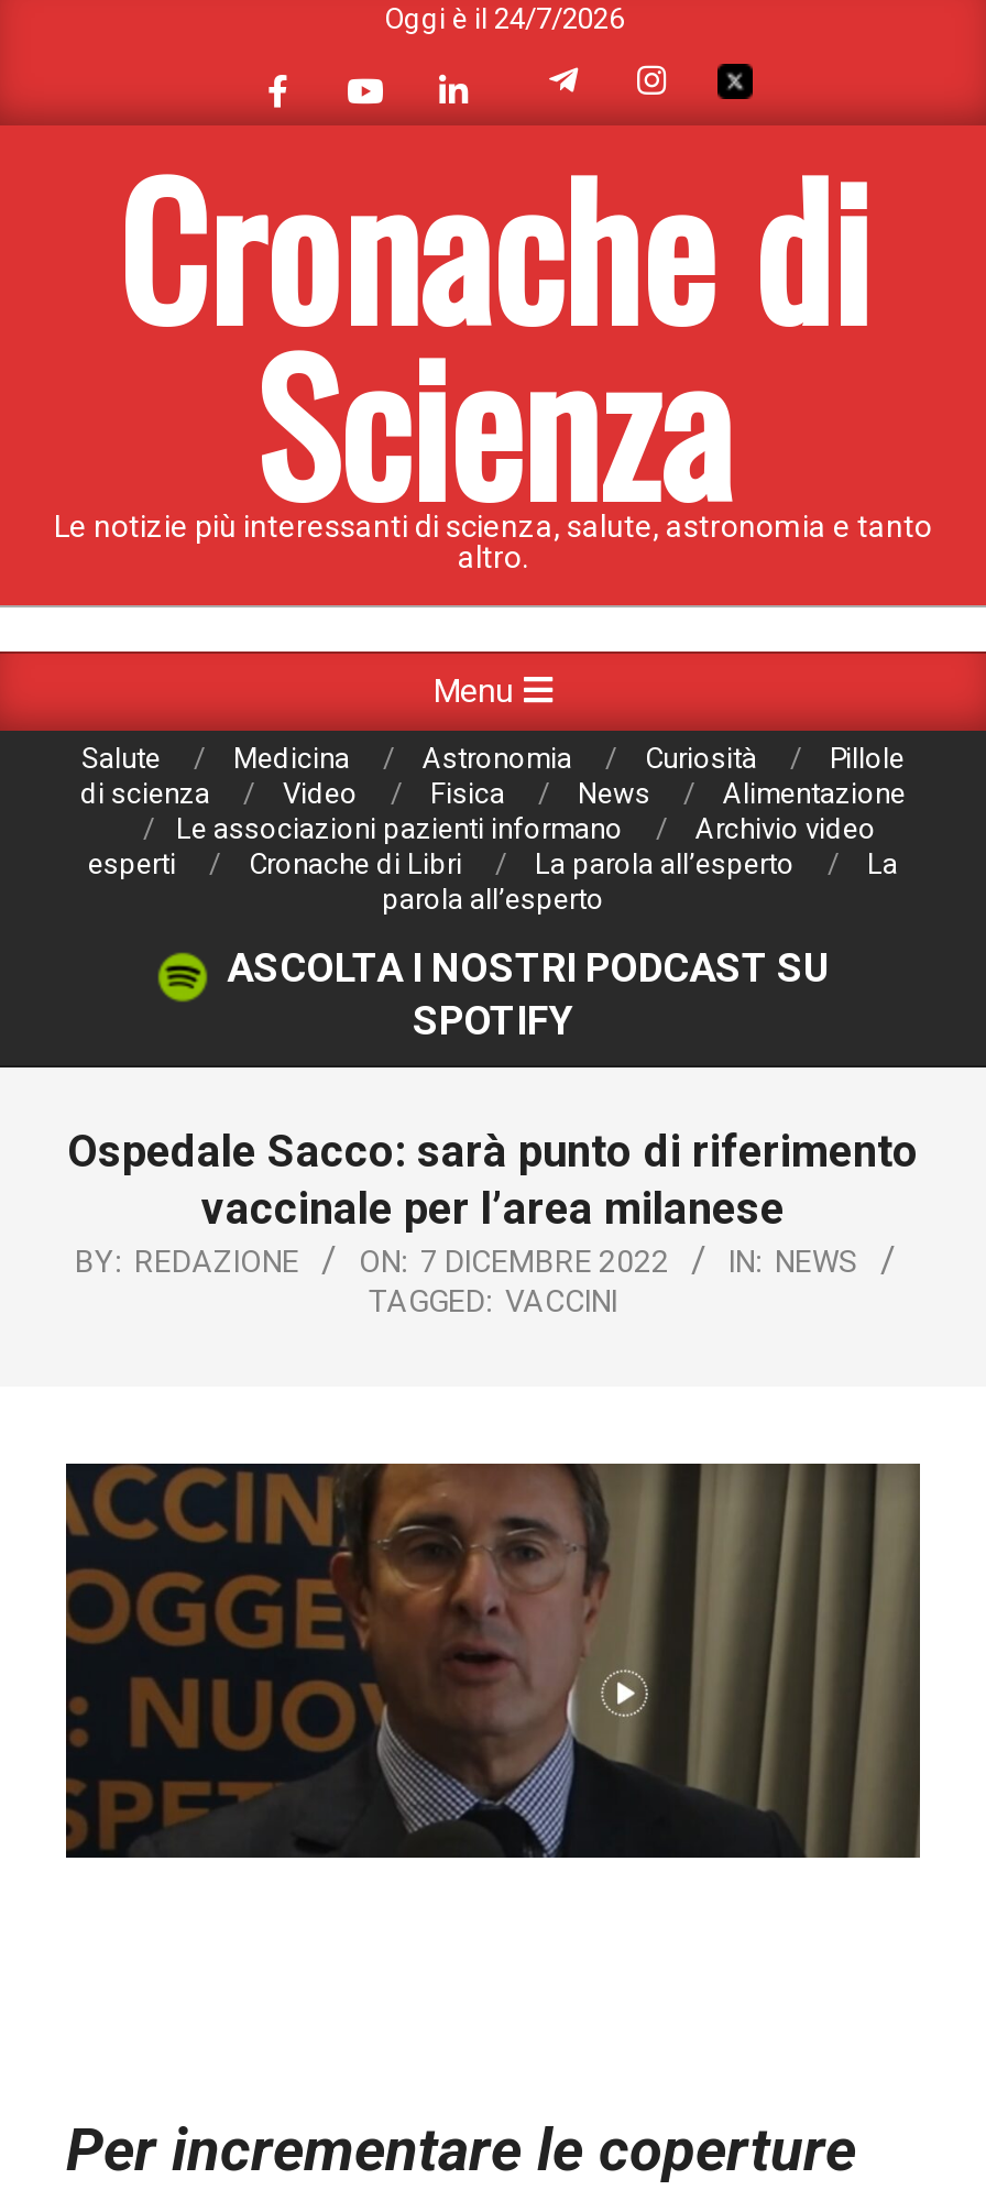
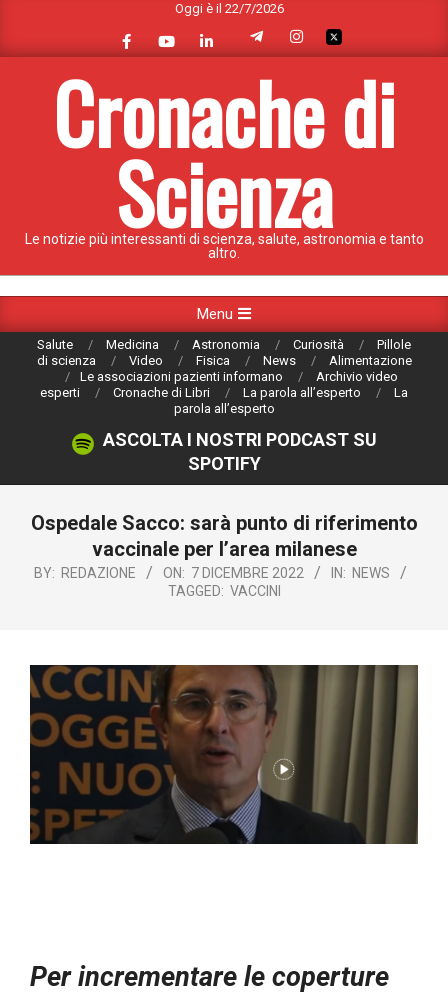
[384,1,624,34] Oggi è il 24/7/2026 -> [174,1,283,16] Oggi è il 22/7/2026

